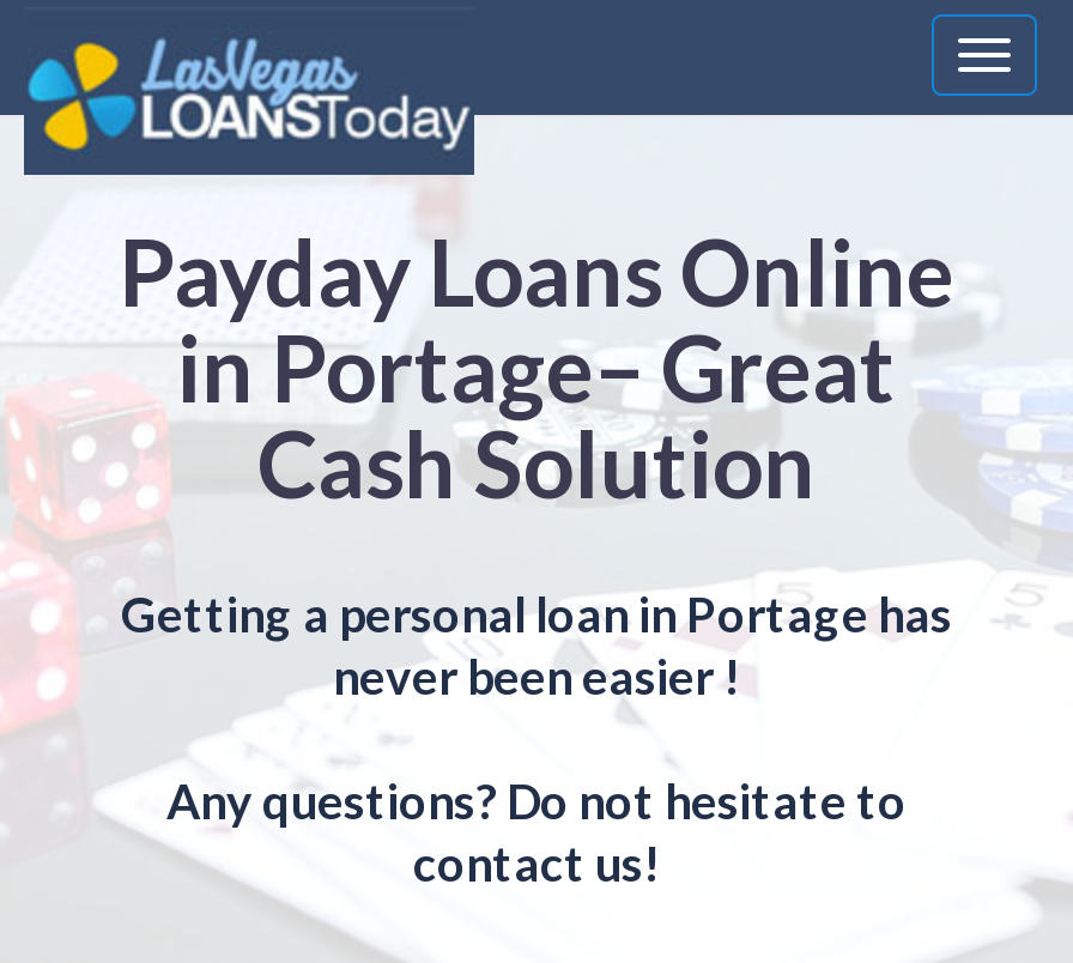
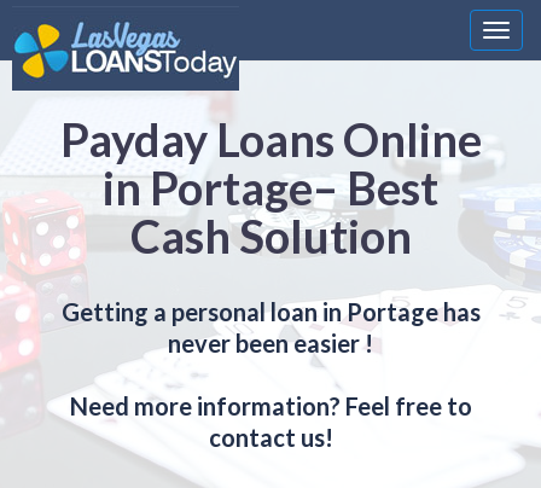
[177,311,896,422] in Portage– Great -> [103,159,438,215] in Portage– Best
[166,771,907,829] Any questions? Do not hesitate to -> [69,391,472,420] Need more information? Feel free to

